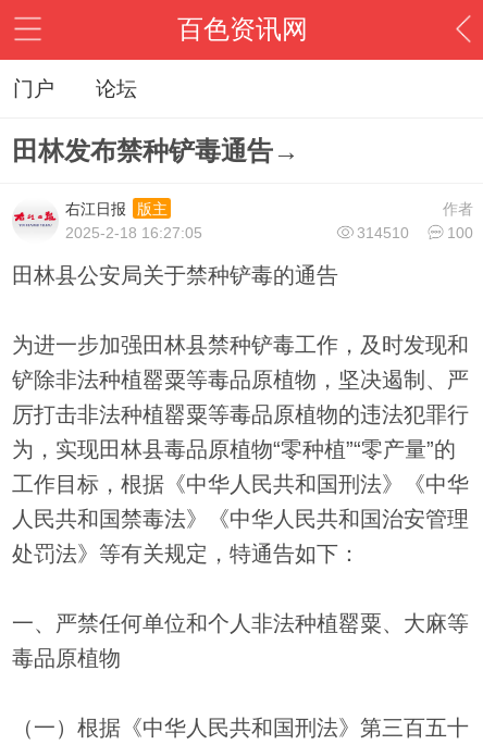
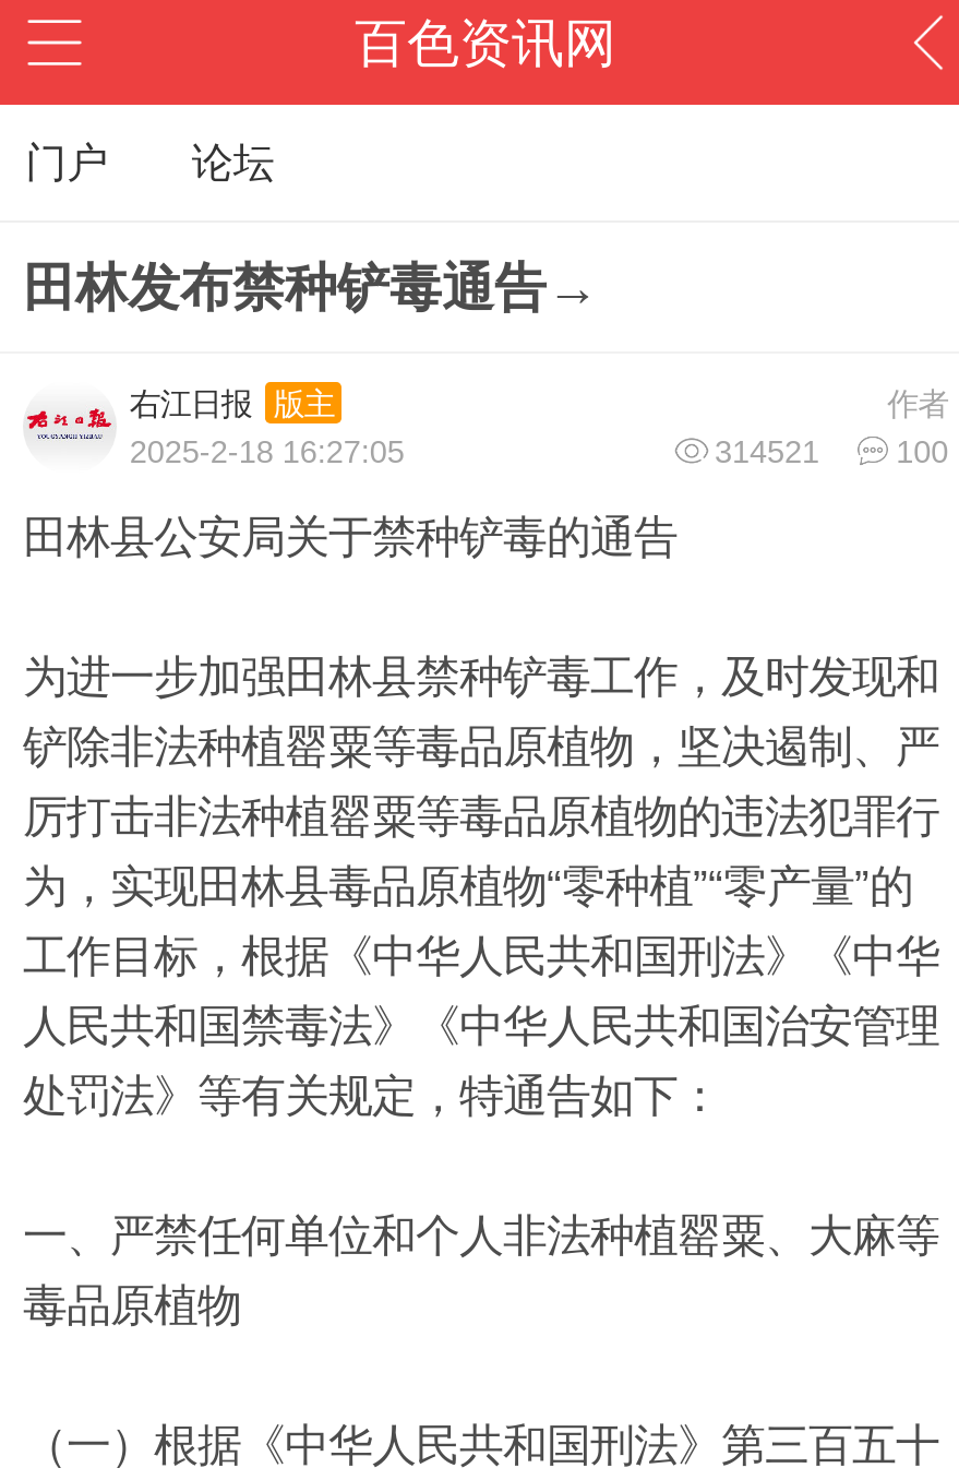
[357,224,473,241] 314510 100 -> [715,434,948,469] 314521 100

